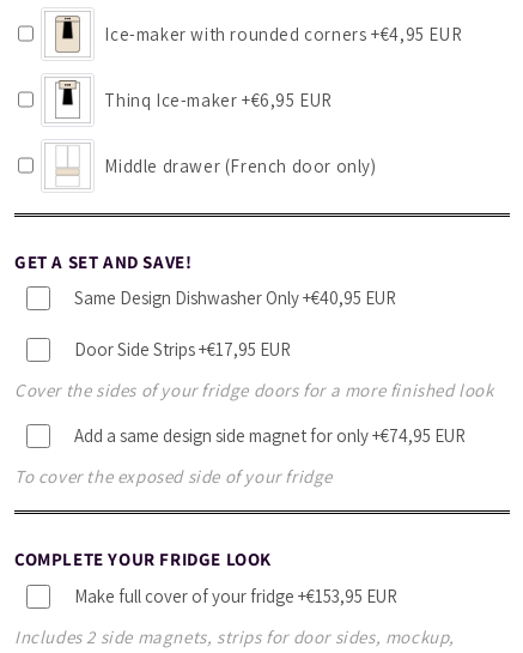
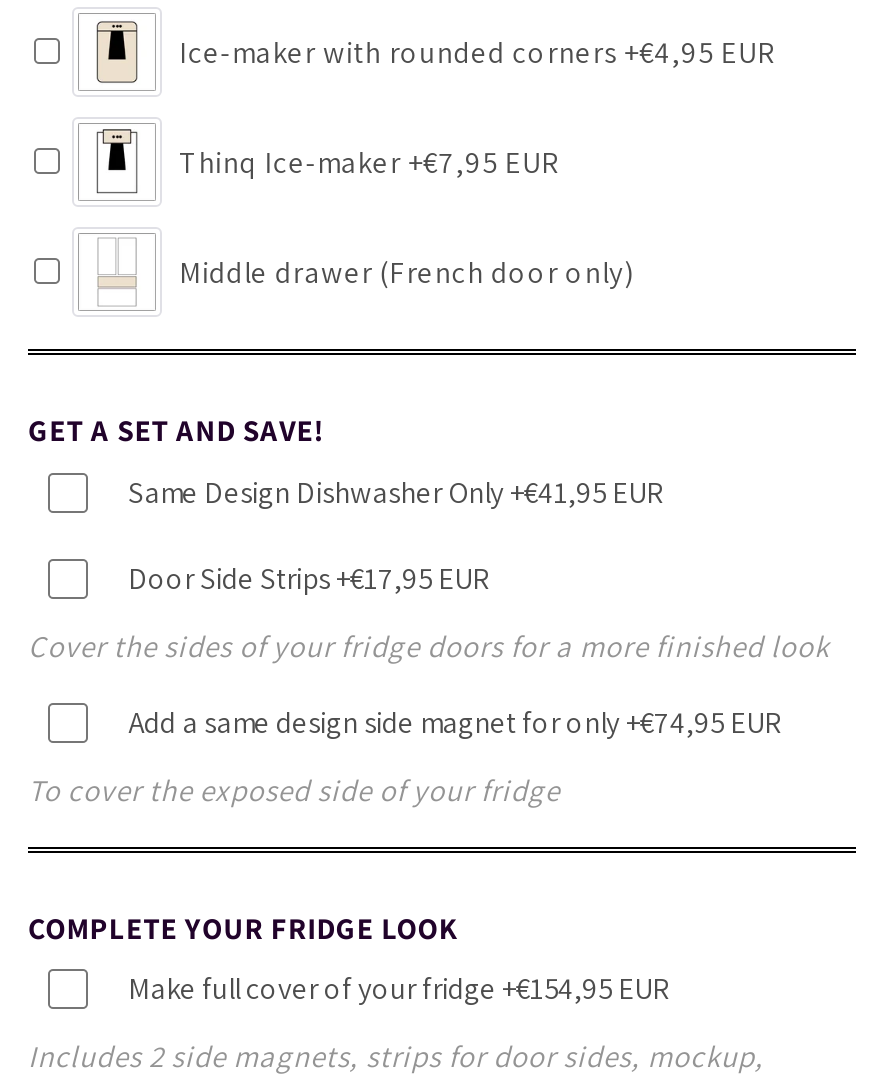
[105,88,333,111] Thinq Ice-maker +€6,95 EUR -> [179,142,560,180] Thinq Ice-maker +€7,95 EUR
[74,286,396,309] Same Design Dishwasher Only +€40,95 EUR -> [128,473,664,511] Same Design Dishwasher Only +€41,95 EUR
[74,584,397,607] Make full cover of your fridge +€153,95 EUR -> [128,970,670,1008] Make full cover of your fridge +€154,95 EUR

